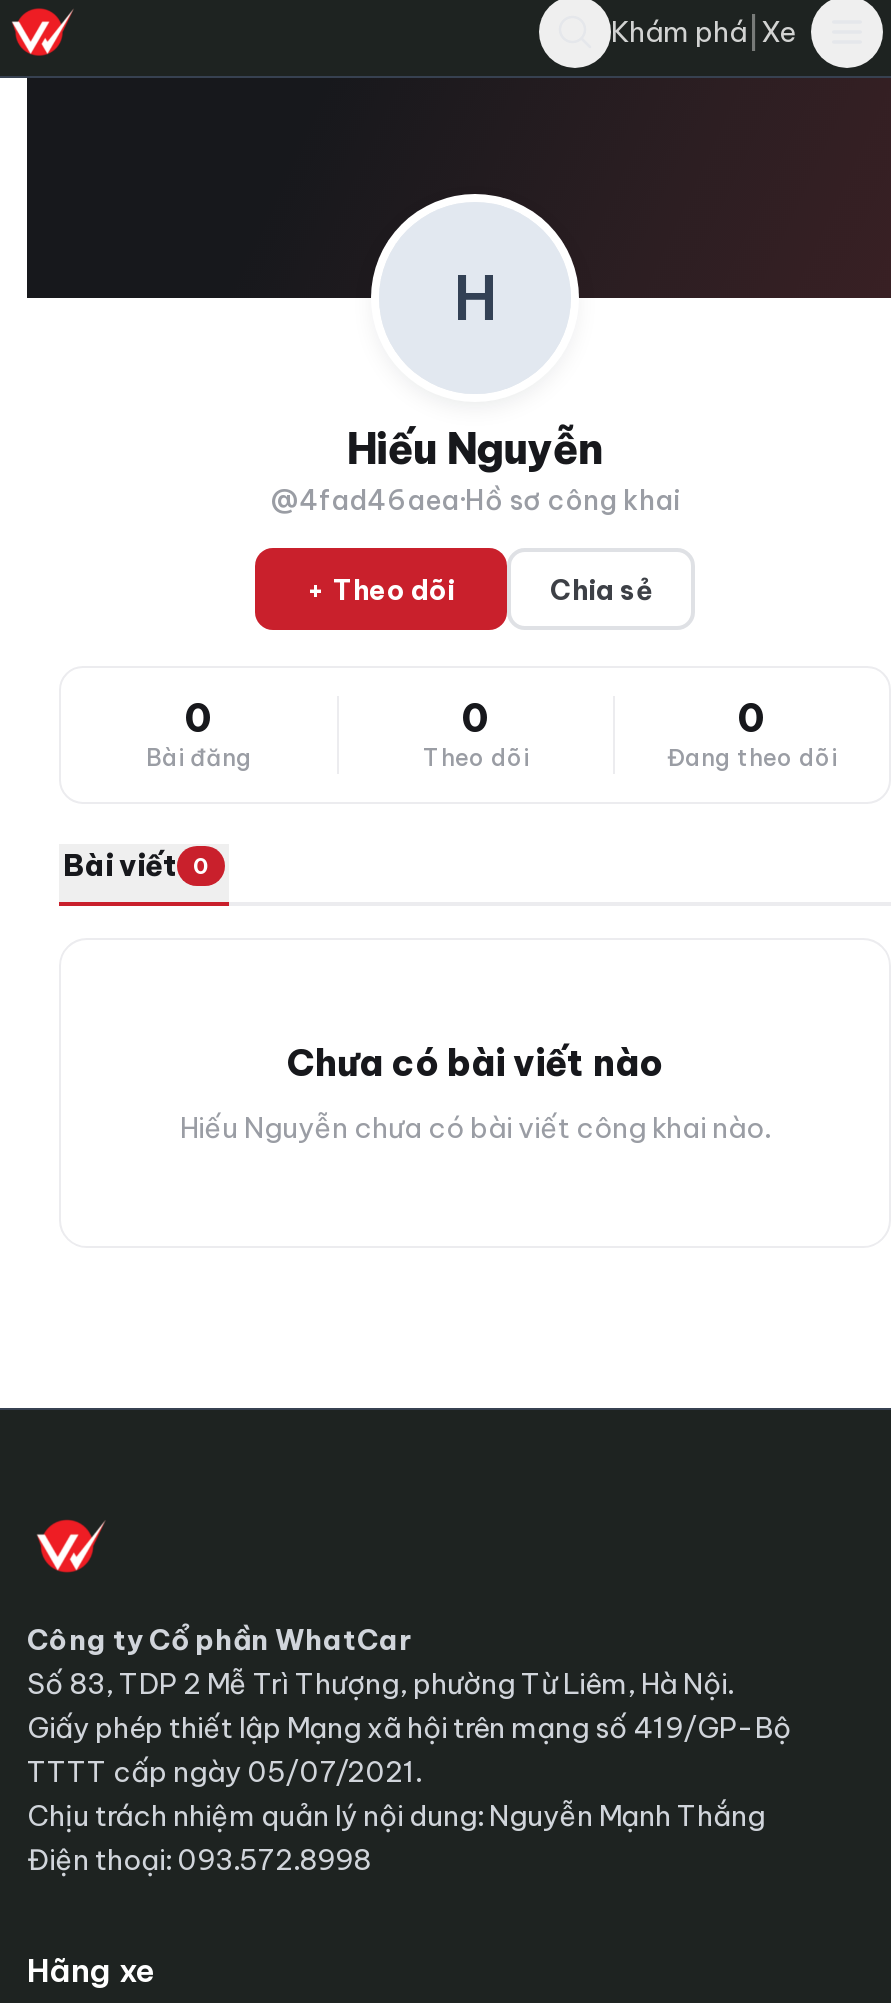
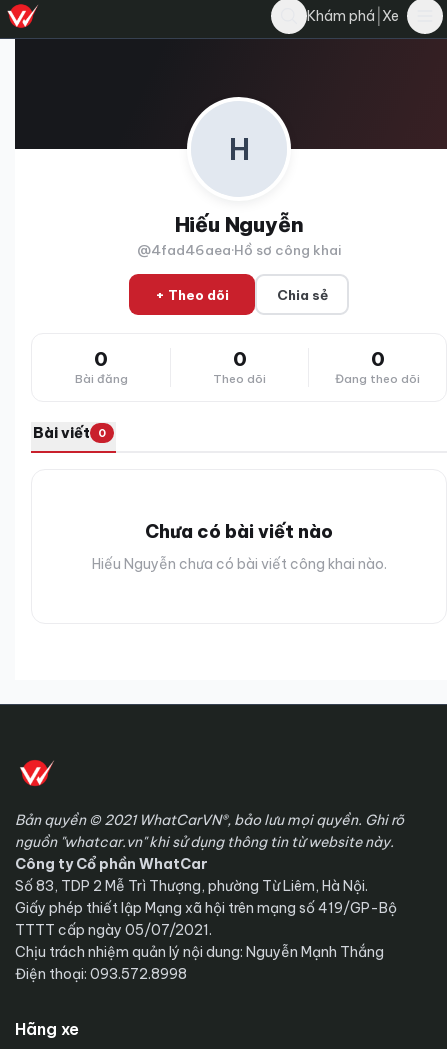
none -> [15,811,404,851] Bản quyền © 2021 WhatCarVN®, bảo lưu mọi quyền. Ghi rõ | nguồn "whatcar.vn" khi sử dụng thông tin từ website này.

